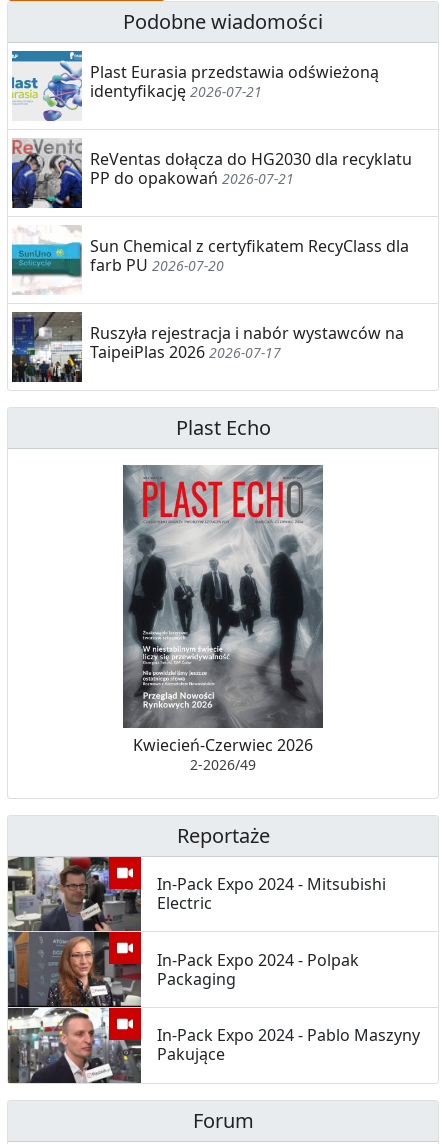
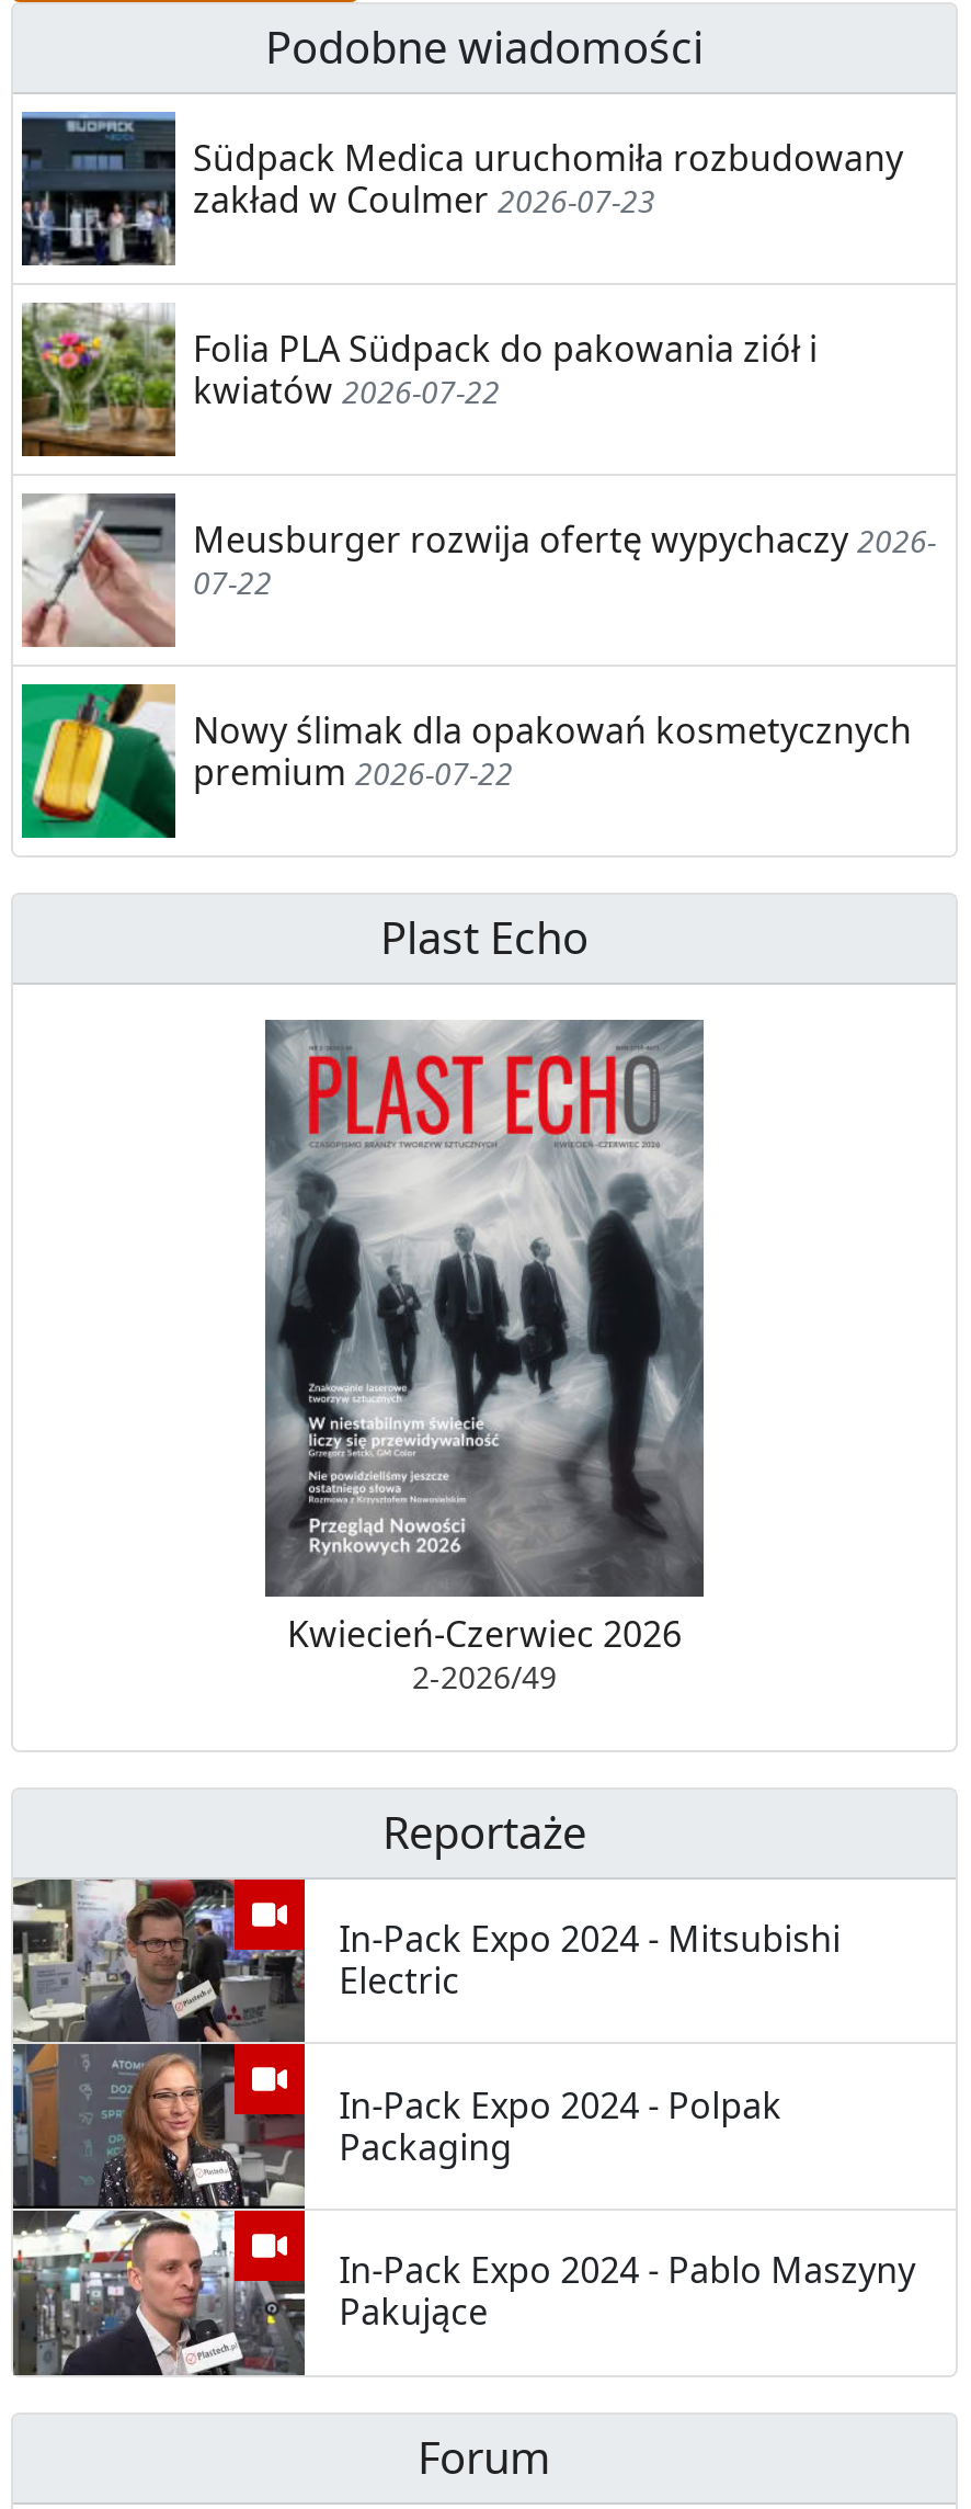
[11,51,379,122] [image] | Plast Eurasia przedstawia odświeżoną | identyfikację 2026-07-21 -> [20,112,903,268] [image] | Südpack Medica uruchomiła rozbudowany | zakład w Coulmer 2026-07-23
[11,140,412,209] [image] | ReVentas dołącza do HG2030 dla recyklatu | PP do opakowań 2026-07-21 -> [20,305,818,458] [image] | Folia PLA Südpack do pakowania ziół i | kwiatów 2026-07-22
[11,225,409,295] [image] | Sun Chemical z certyfikatem RecyClass dla | farb PU 2026-07-20 -> [22,491,936,649] [image] | Meusburger rozwija ofertę wypychaczy 2026- | 07-22
[11,311,404,383] [image] | Ruszyła rejestracja i nabór wystawców na | TaipeiPlas 2026 2026-07-17 -> [20,682,912,840] [image] | Nowy ślimak dla opakowań kosmetycznych | premium 2026-07-22

